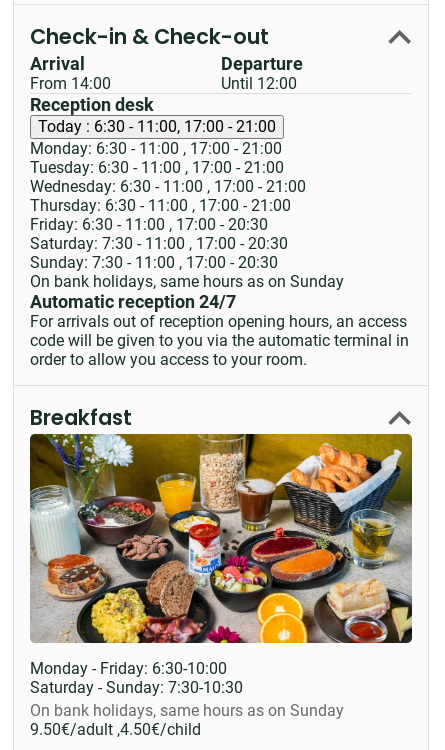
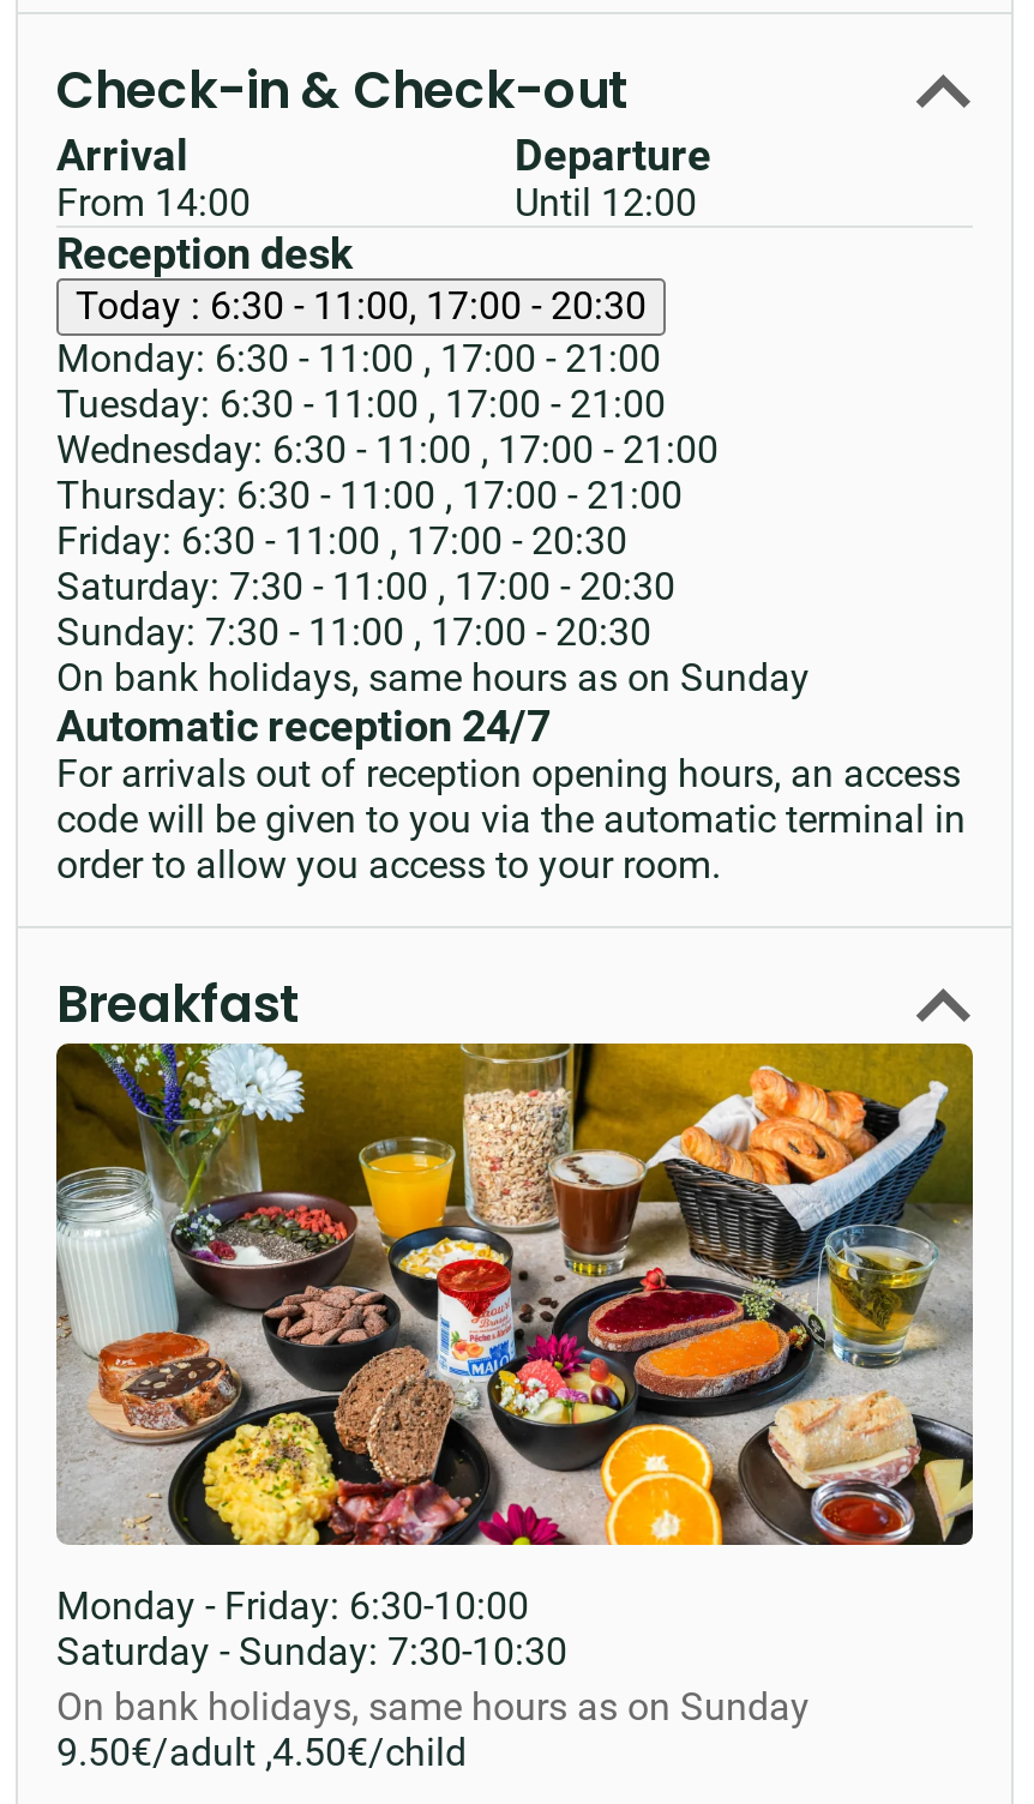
[38,117,276,136] Today :6:30 - 11:00, 17:00 - 21:00 -> [76,283,647,328] Today :6:30 - 11:00, 17:00 - 20:30

